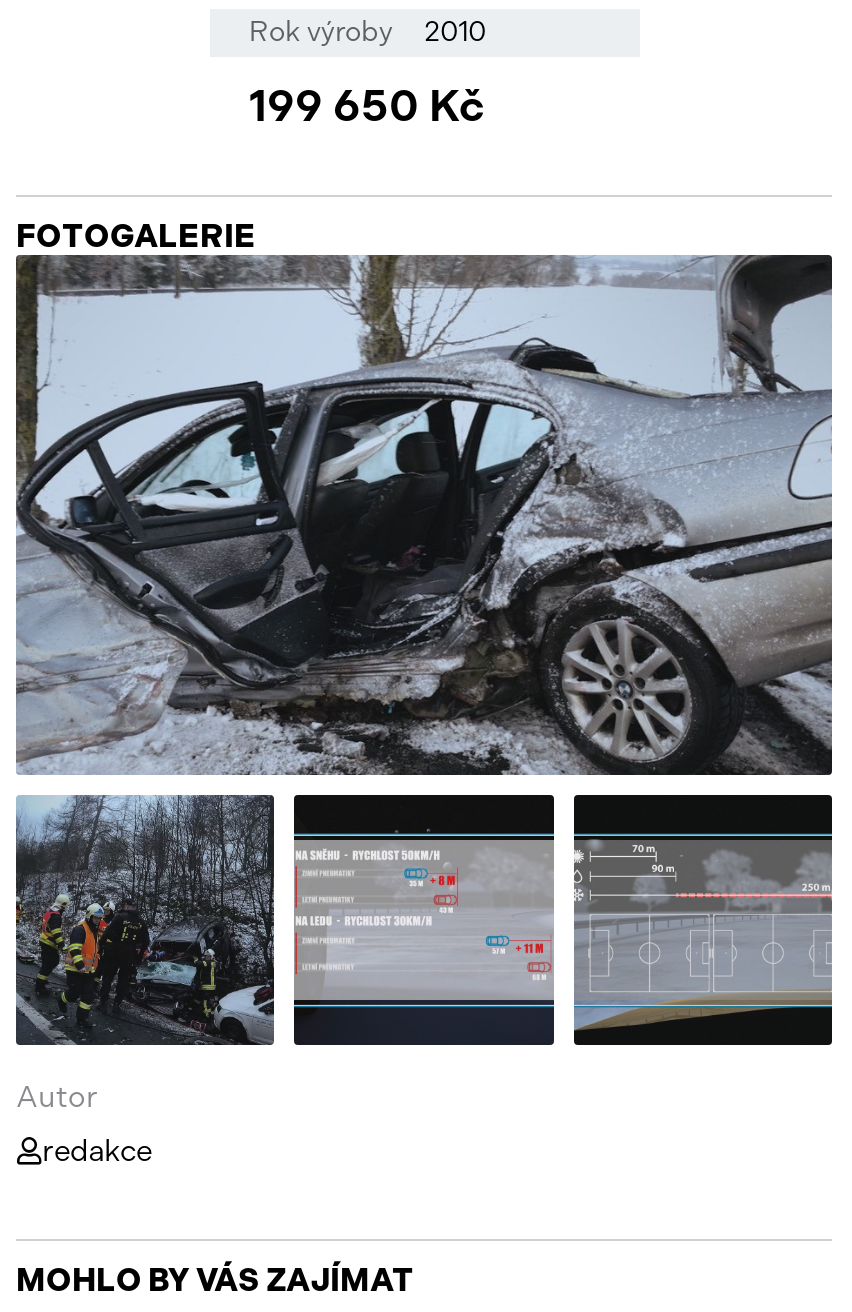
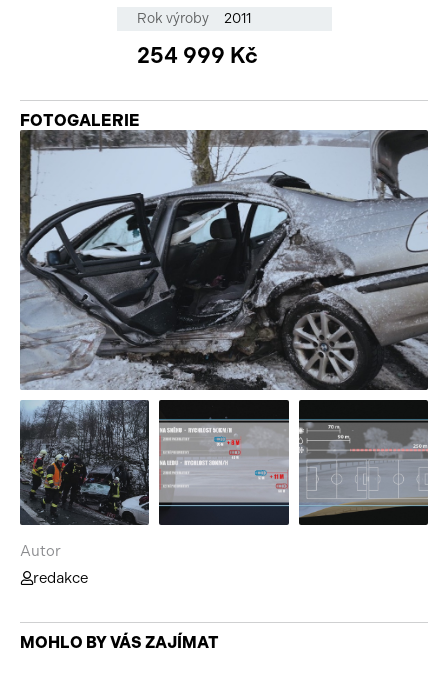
[249,15,486,49] Rok výroby 2010 -> [136,10,251,27] Rok výroby 2011
[249,79,485,133] 199 650 Kč -> [136,42,257,69] 254 999 Kč

